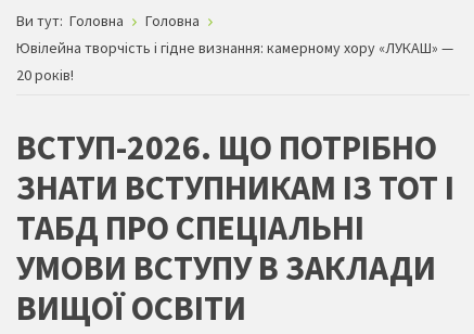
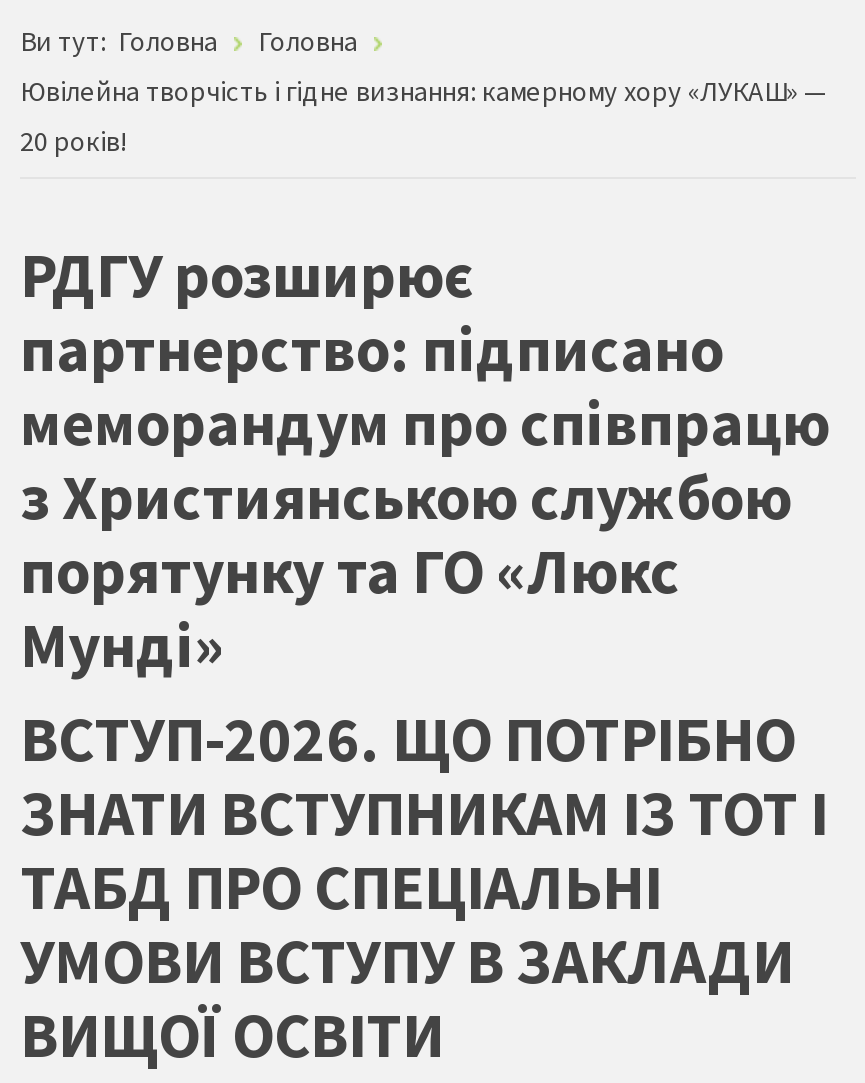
none -> [20,235,830,685] РДГУ розширює | партнерство: підписано | меморандум про співпрацю | з Християнською службою | порятунку та ГО «Люкс | Мунді»

